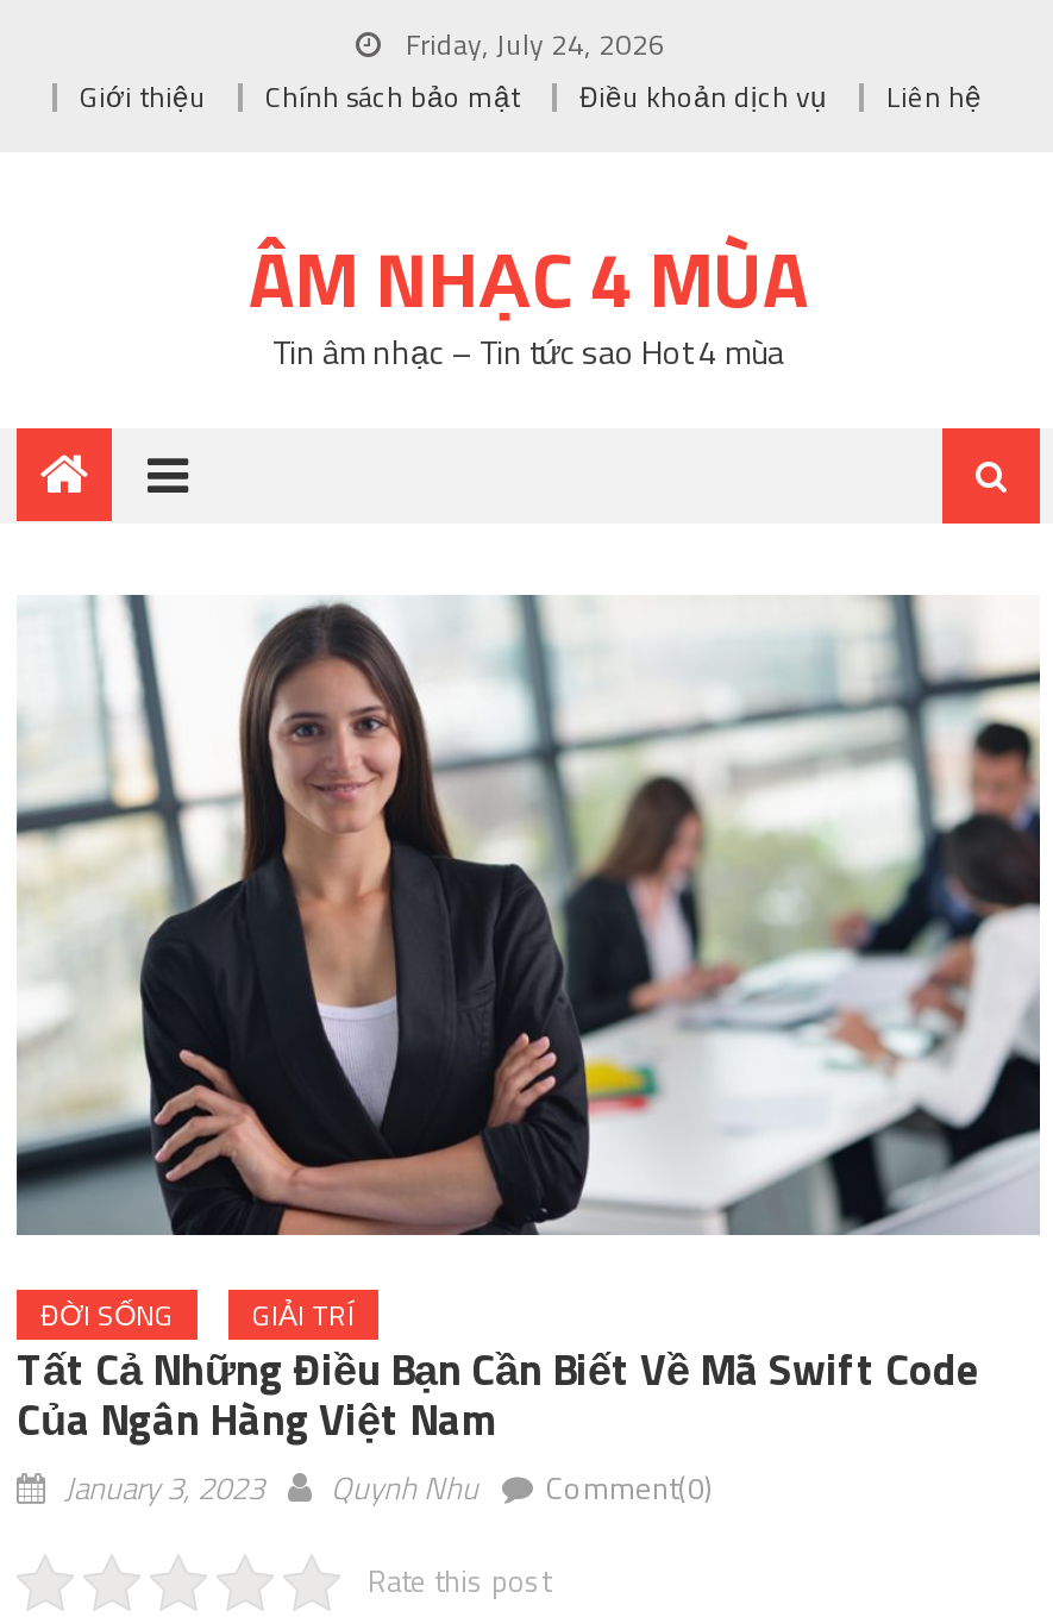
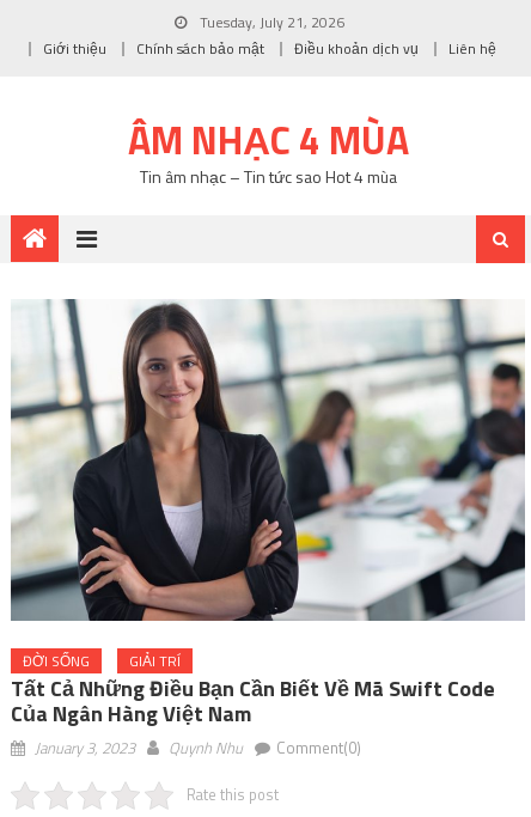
[399,21,665,67] Friday, July 24, 2026 -> [196,11,344,33] Tuesday, July 21, 2026

